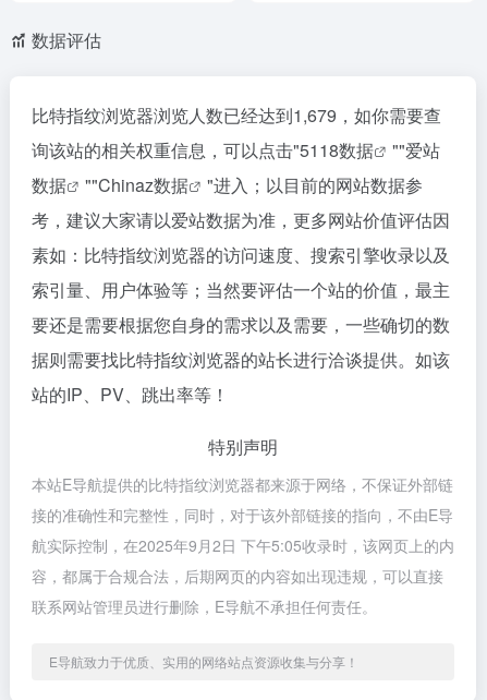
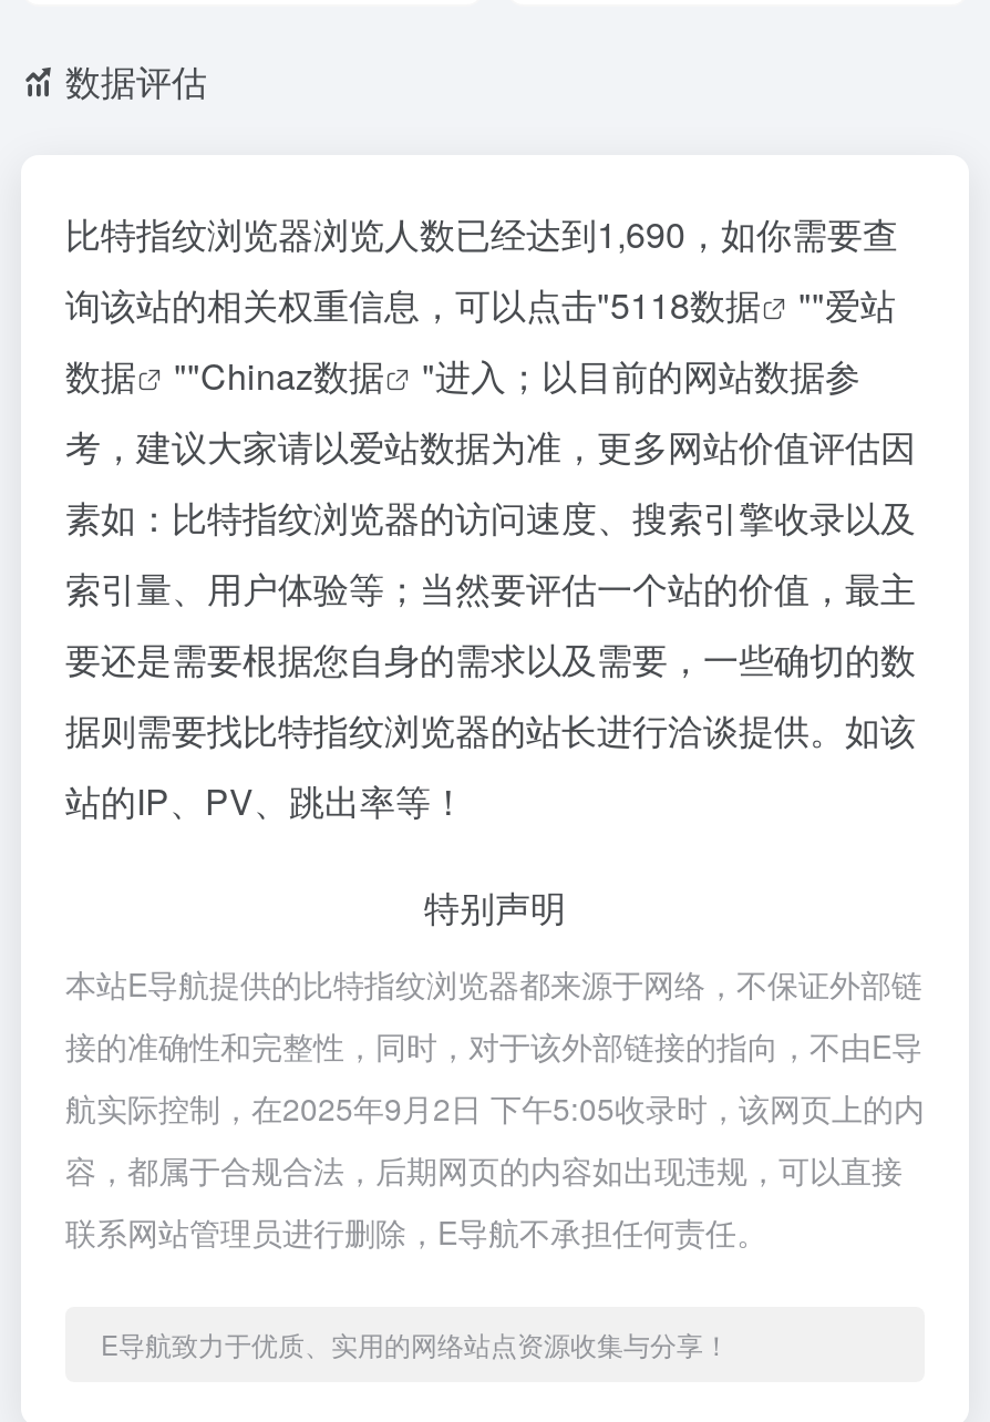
[32,102,441,127] 比特指纹浏览器浏览人数已经达到1,679，如你需要查 -> [65,207,898,258] 比特指纹浏览器浏览人数已经达到1,690，如你需要查

